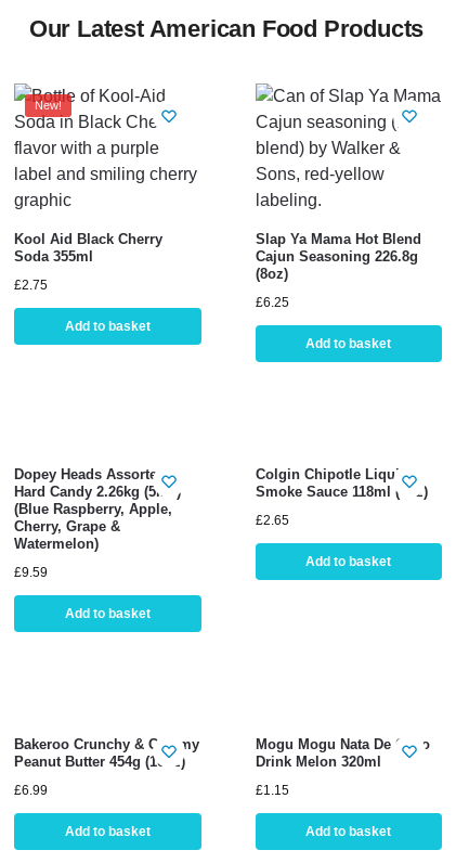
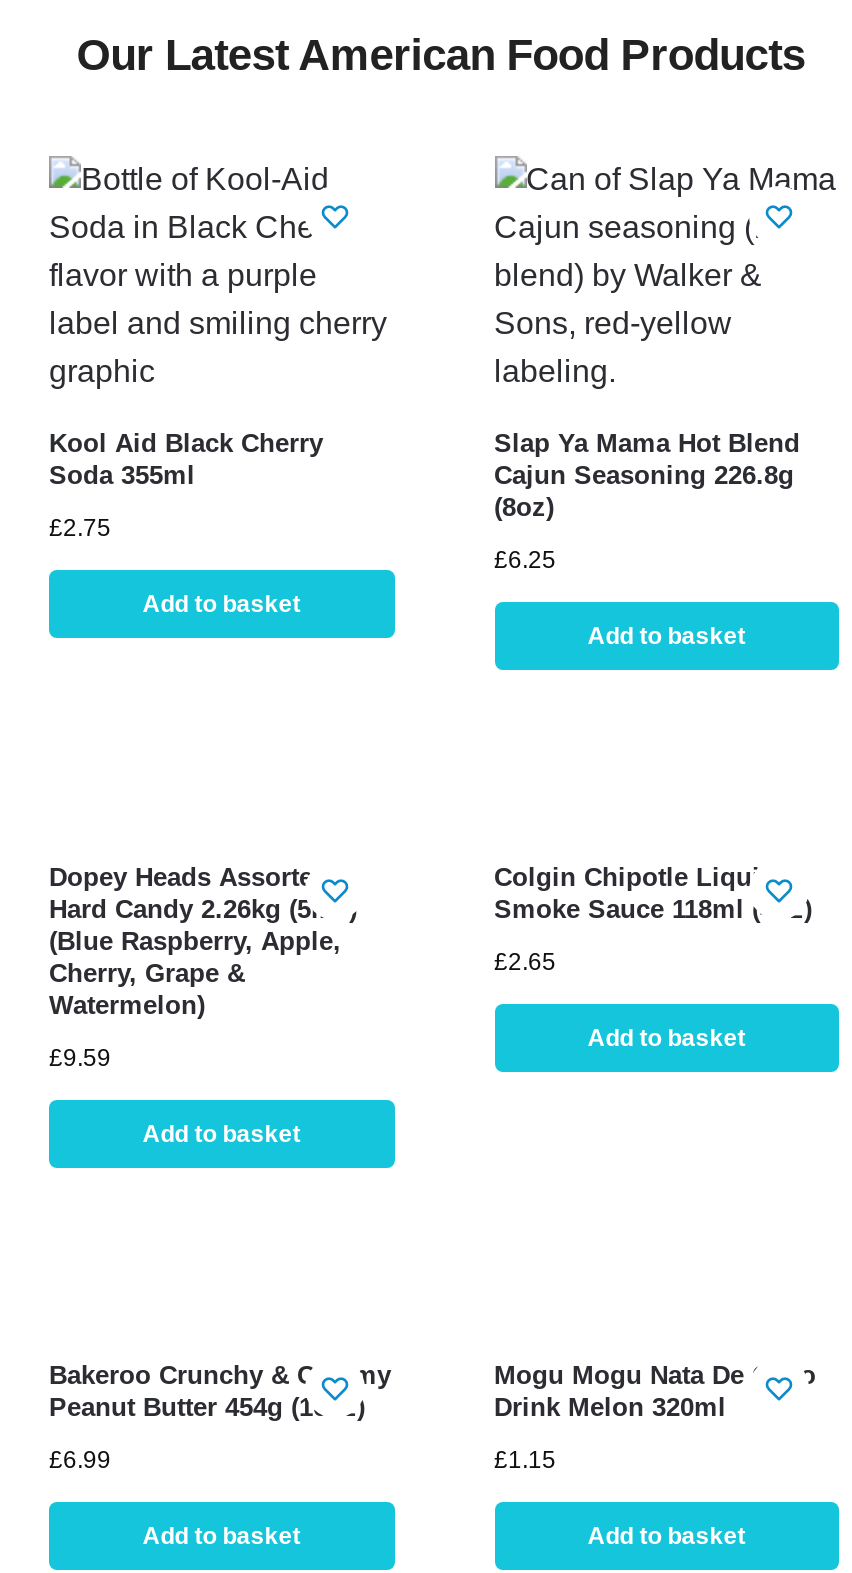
[35,99,62,112] New! -> none

